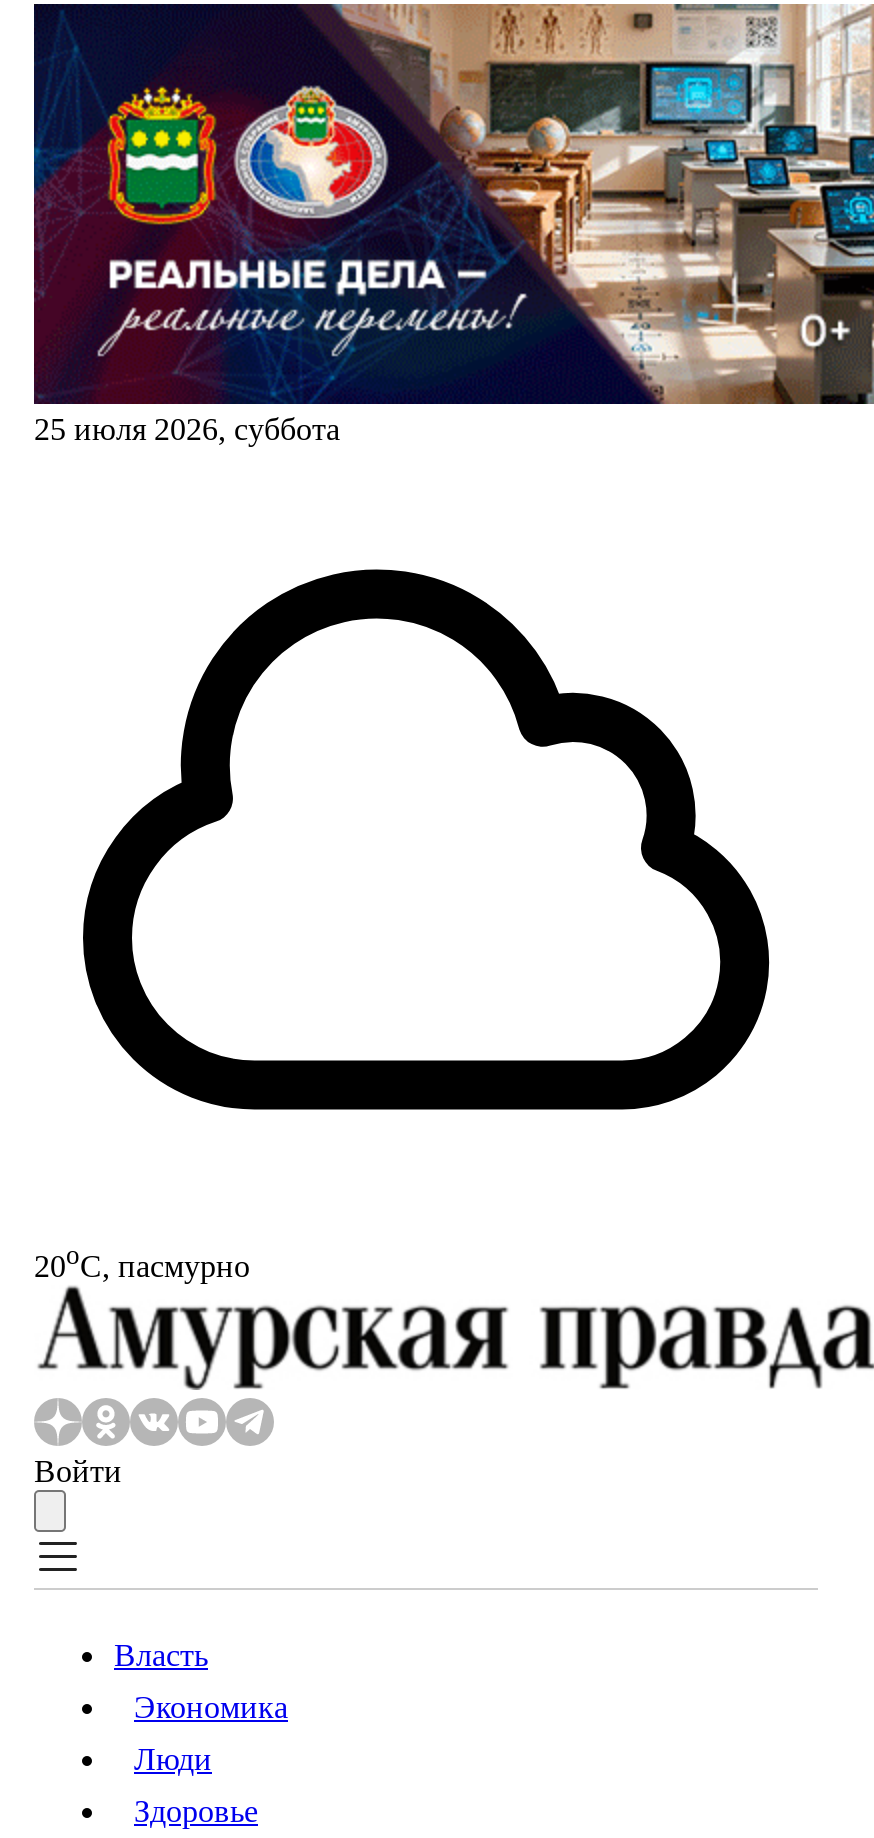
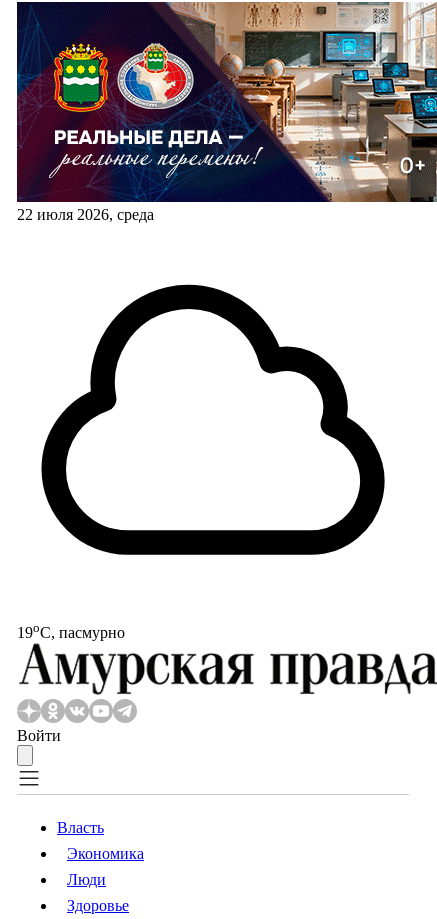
[34,412,340,446] 25 июля 2026, суббота -> [17,206,154,223] 22 июля 2026, среда
[34,1240,250,1283] 20oС, пасмурно -> [17,620,125,641] 19oС, пасмурно

